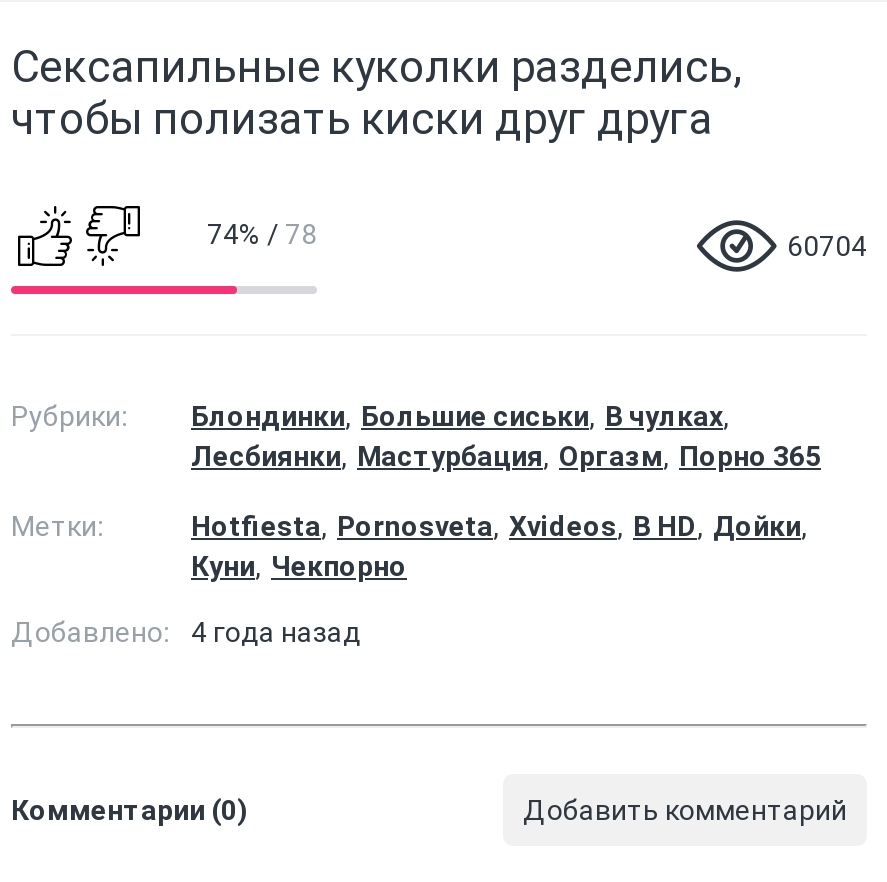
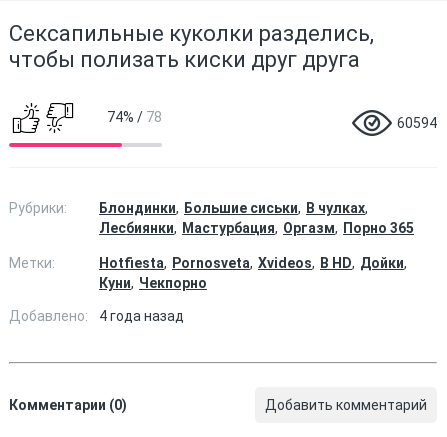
[787,230,867,262] 60704 -> [397,115,437,131] 60594

